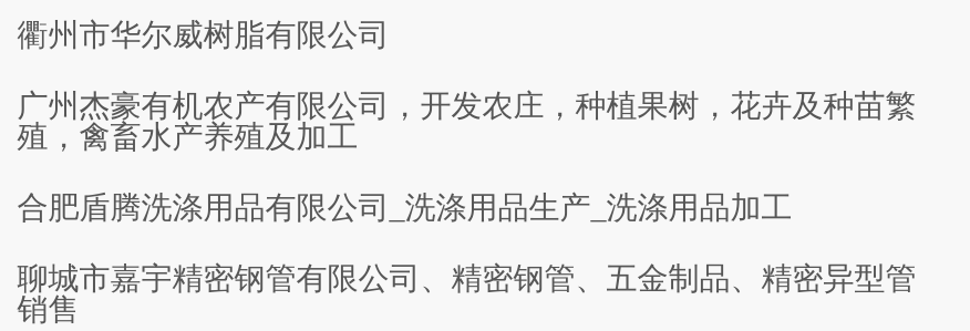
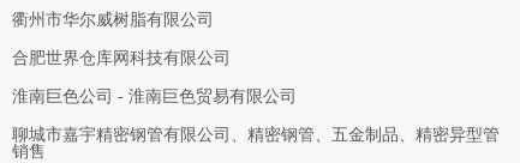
[17,90,916,154] 广州杰豪有机农产有限公司，开发农庄，种植果树，花卉及种苗繁 | 殖，禽畜水产养殖及加工 -> [12,49,231,67] 合肥世界仓库网科技有限公司
[17,192,792,225] 合肥盾腾洗涤用品有限公司_洗涤用品生产_洗涤用品加工 -> [12,87,297,105] 淮南巨色公司 - 淮南巨色贸易有限公司

